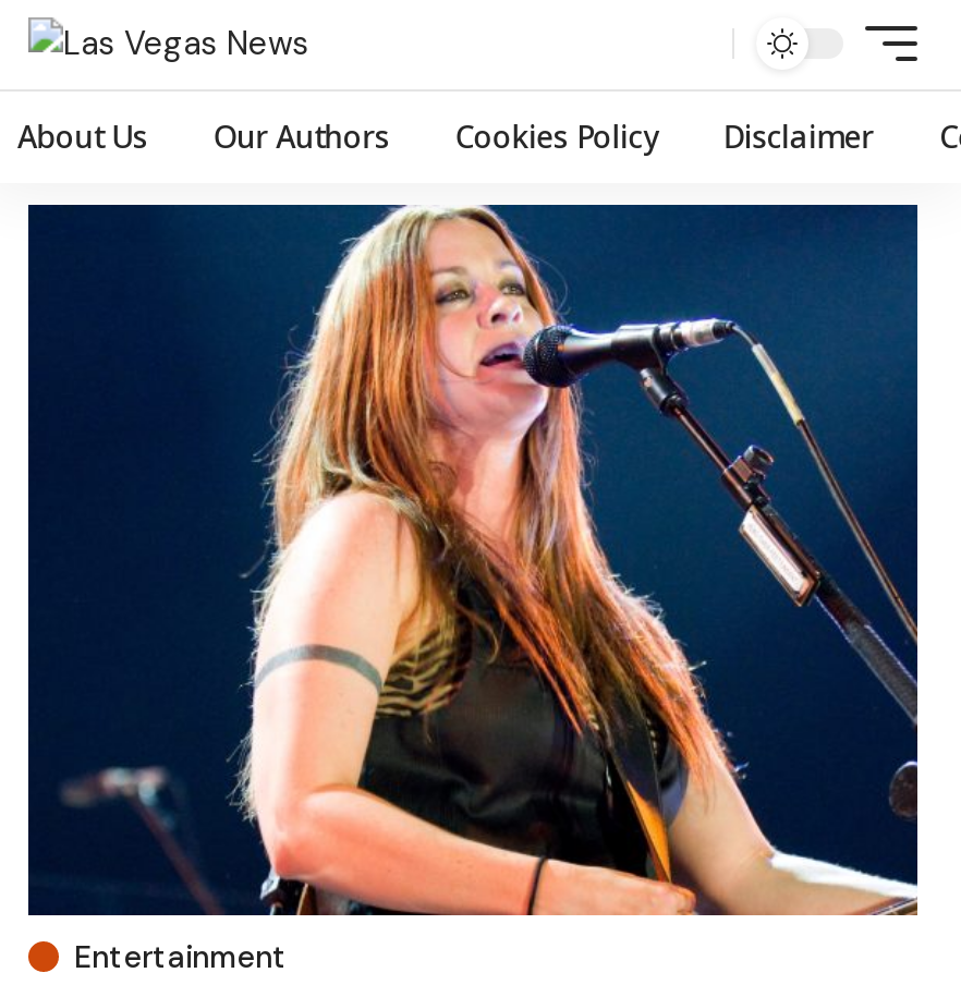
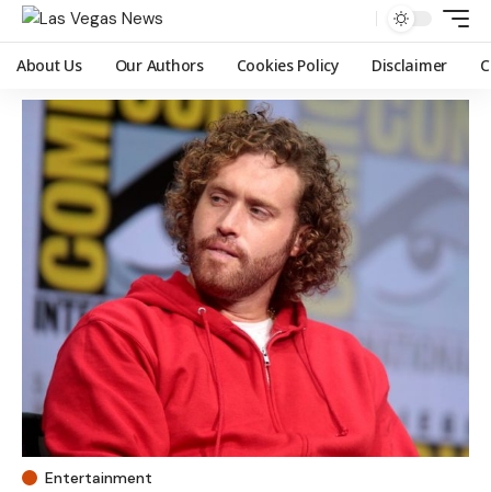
[28,203,920,917] [image] -> [22,99,469,458] [image]

